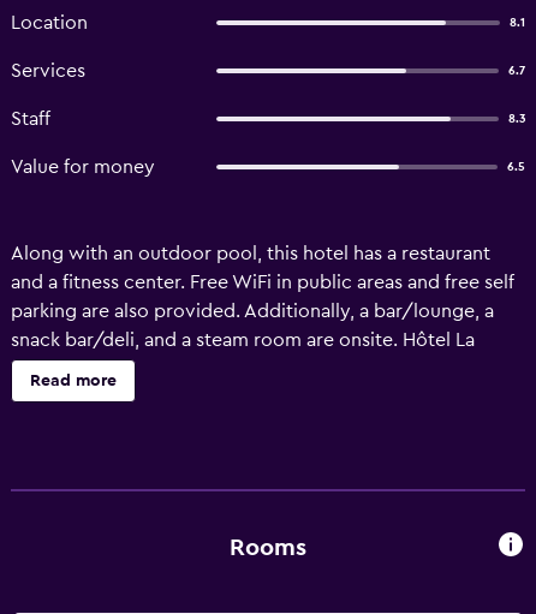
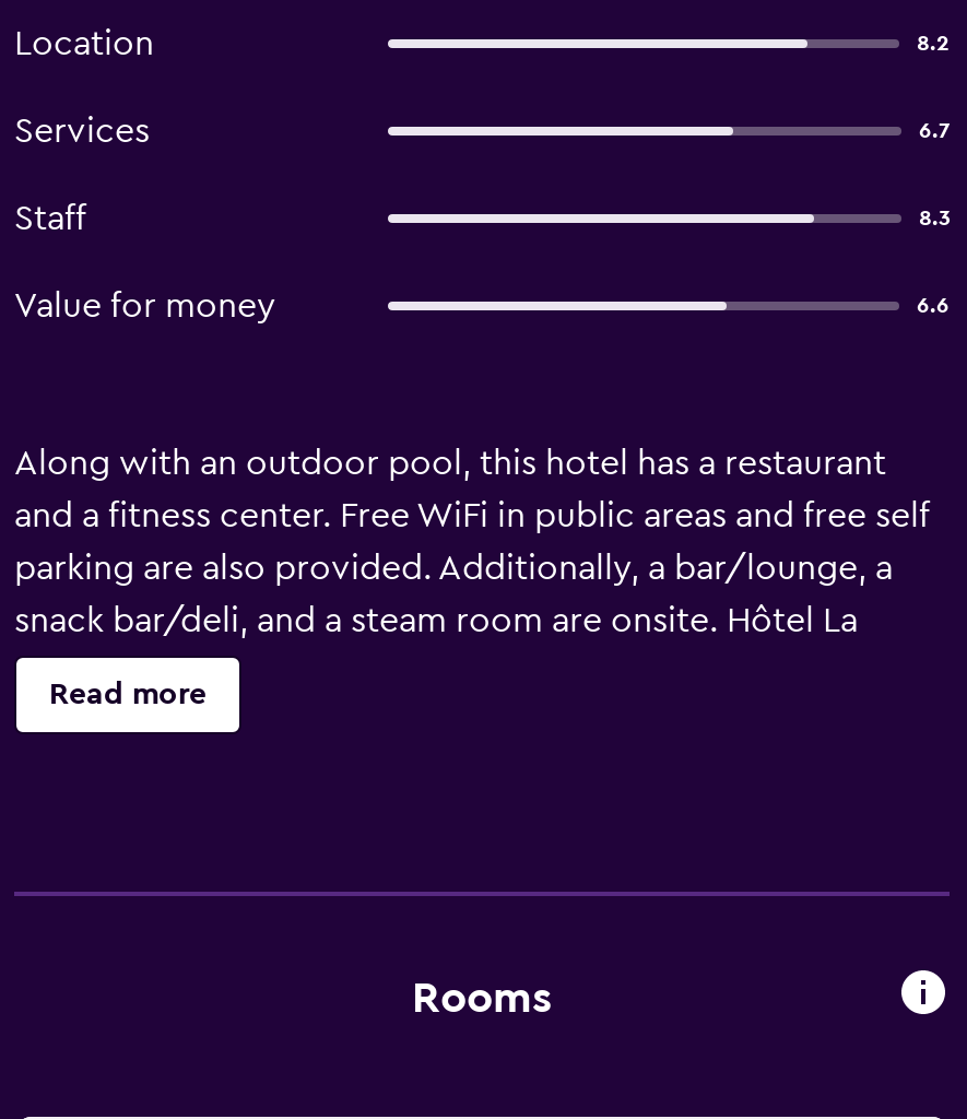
[510,17,525,29] 8.1 -> [917,33,950,55] 8.2
[507,161,525,173] 6.5 -> [917,295,950,317] 6.6

